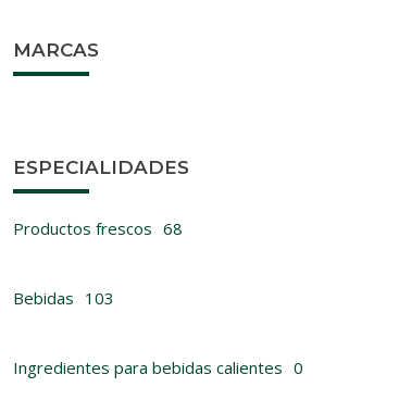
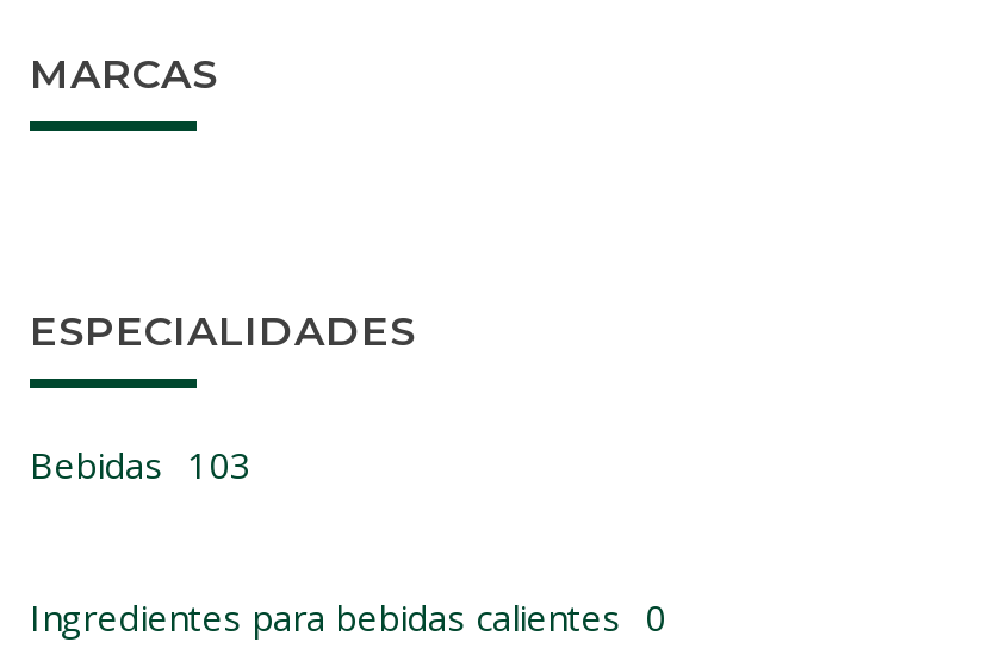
[13,217,183,239] Productos frescos 68 -> none

